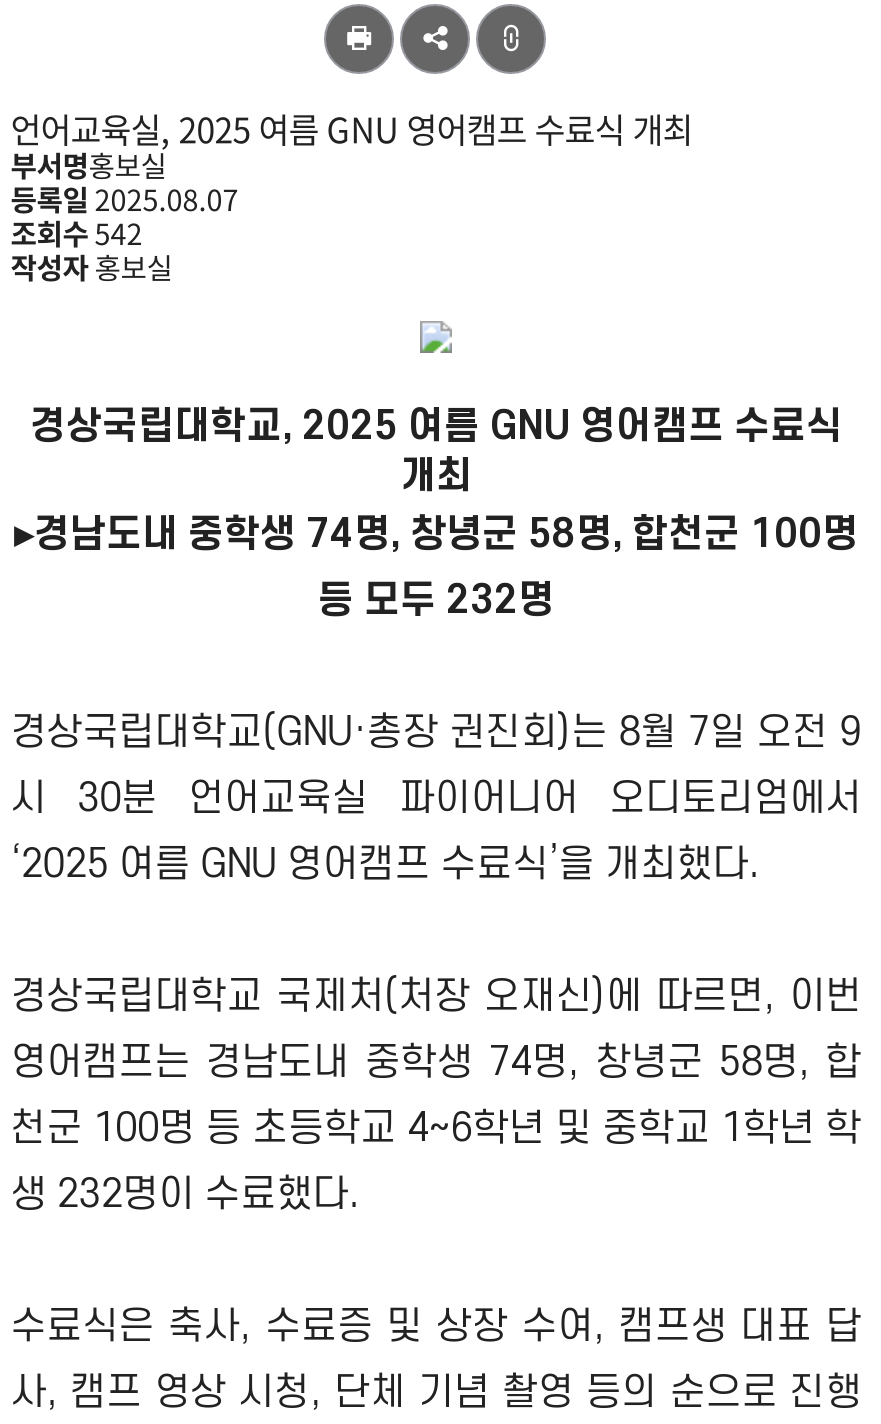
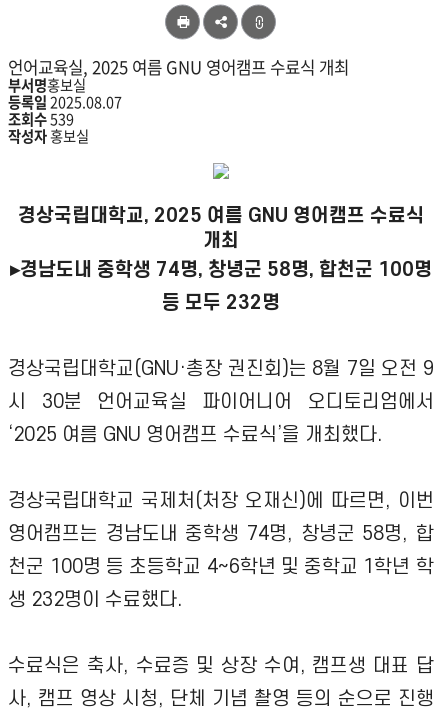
[10,210,142,254] 조회수542 -> [8,108,74,130] 조회수539

